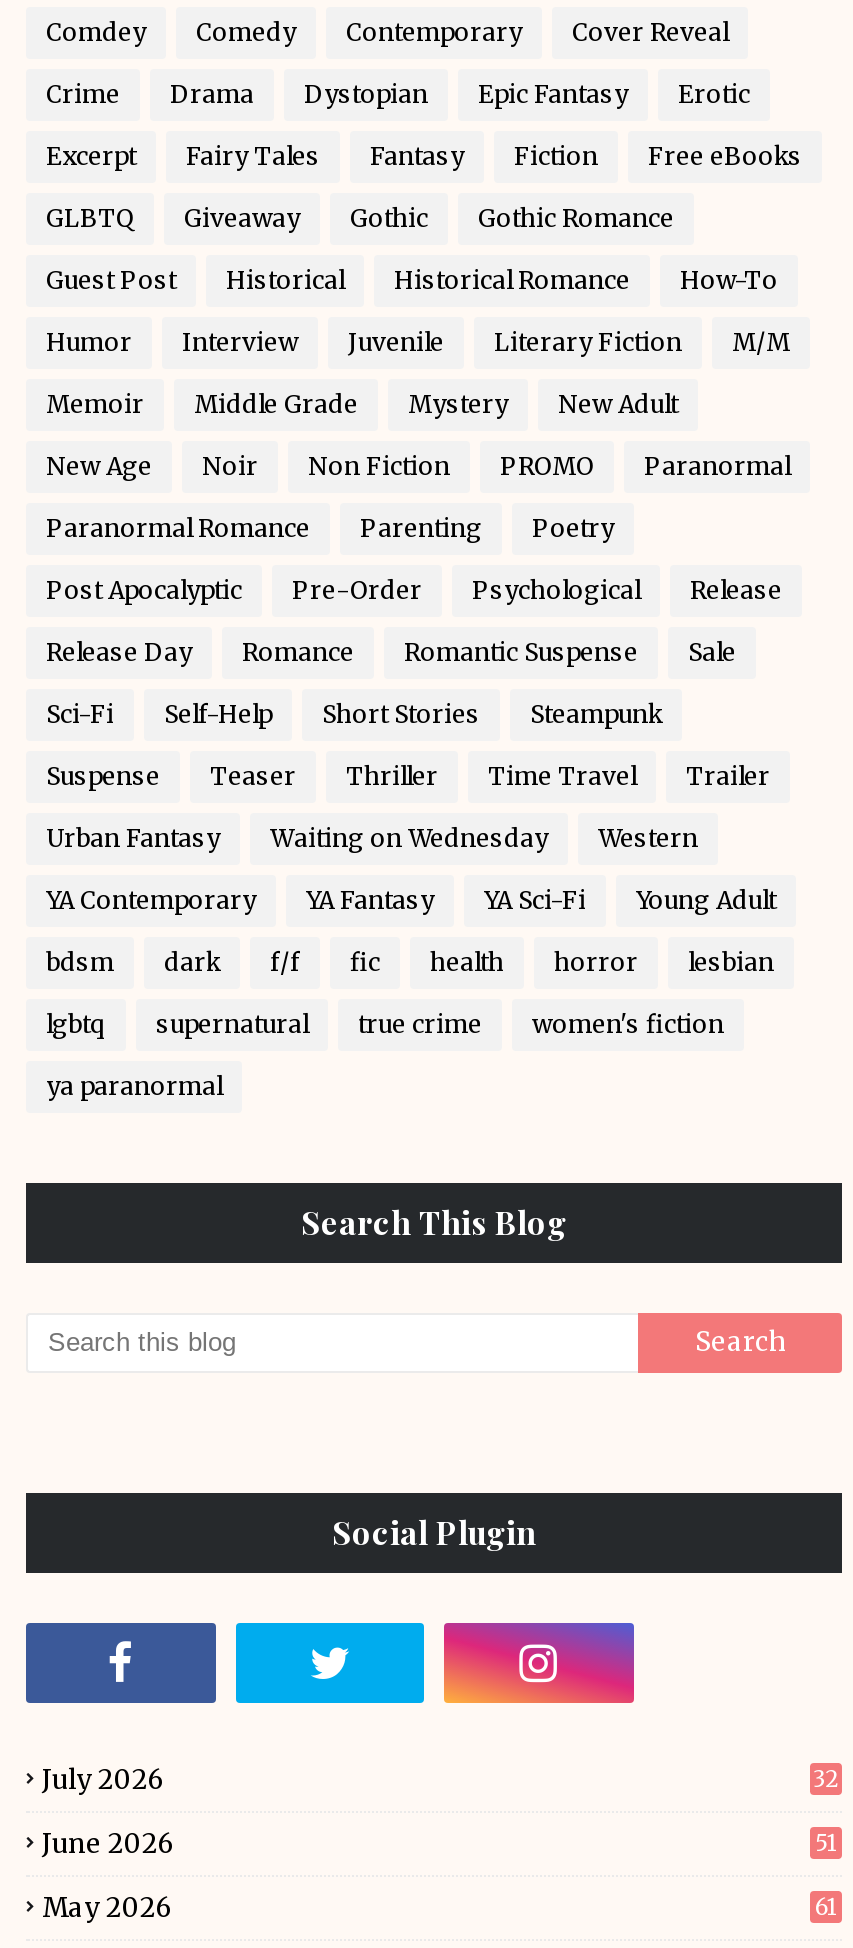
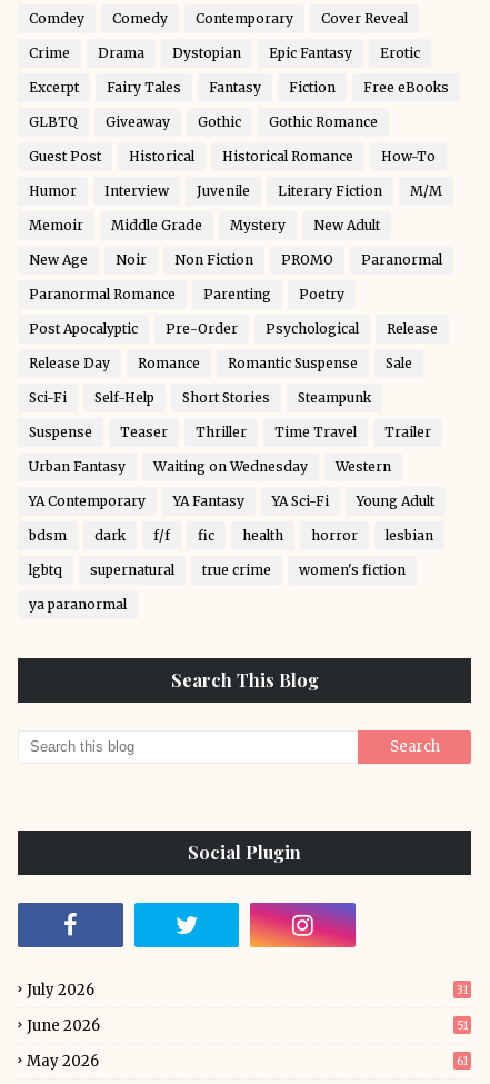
[813,1765,839,1793] 32 -> [456,982,468,997] 31

